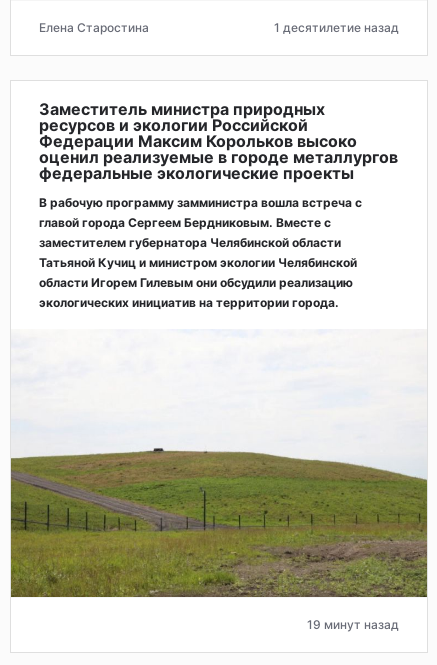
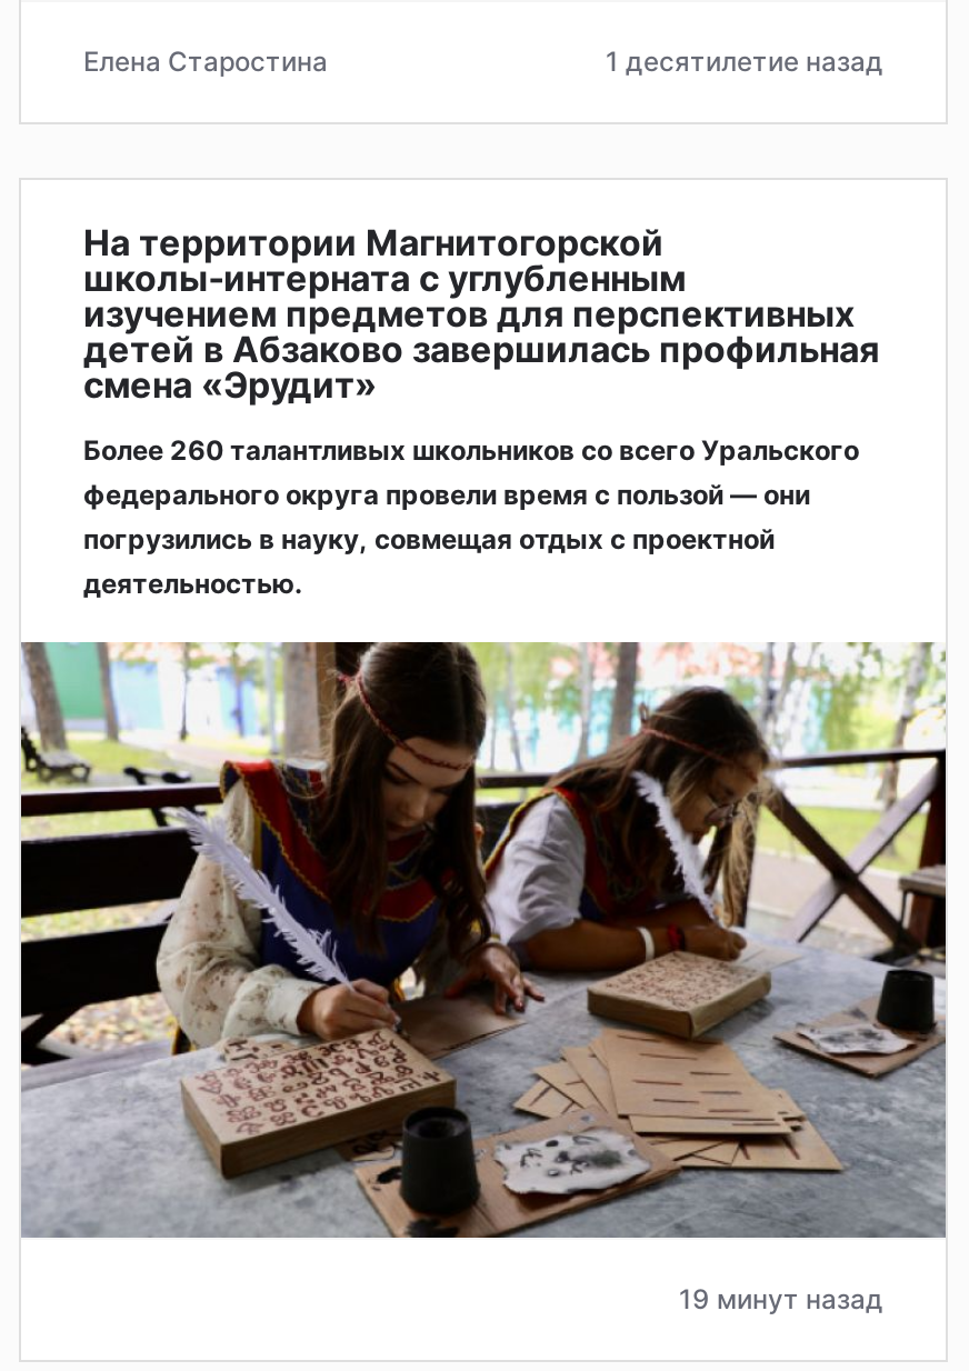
[39,99,398,183] Заместитель министра природных | ресурсов и экологии Российской | Федерации Максим Корольков высоко | оценил реализуемые в городе металлургов | федеральные экологические проекты -> [83,220,879,407] На территории Магнитогорской | школы‑интерната с углубленным | изучением предметов для перспективных | детей в Абзаково завершилась профильная | смена «Эрудит»
[39,195,362,310] В рабочую программу замминистра вошла встреча с | главой города Сергеем Бердниковым. Вместе с | заместителем губернатора Челябинской области | Татьяной Кучиц и министром экологии Челябинской | области Игорем Гилевым они обсудили реализацию | экологических инициатив на территории города. -> [83,433,859,600] Более 260 талантливых школьников со всего Уральского | федерального округа провели время с пользой — они | погрузились в науку, совмещая отдых с проектной | деятельностью.
[10,329,428,598] [image] -> [19,640,948,1238] [image]

